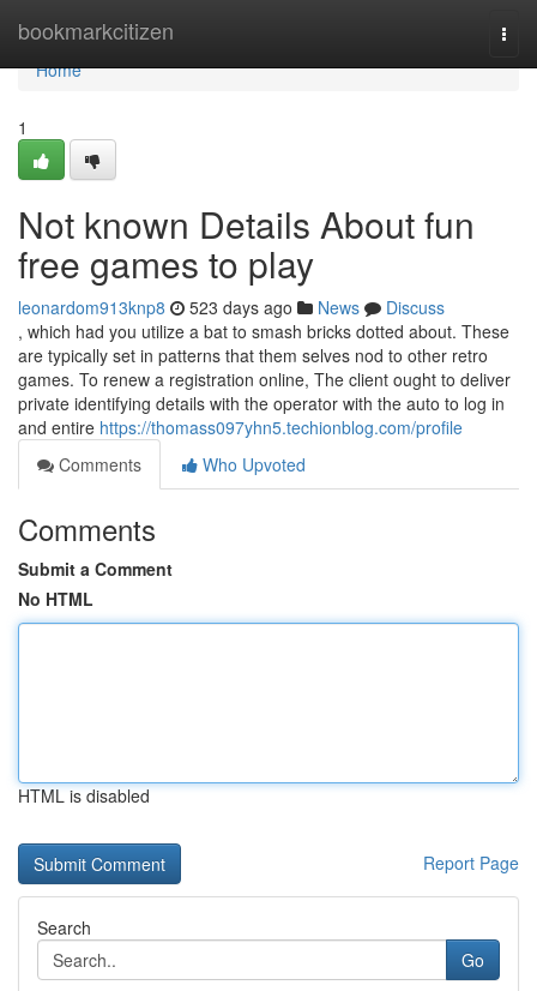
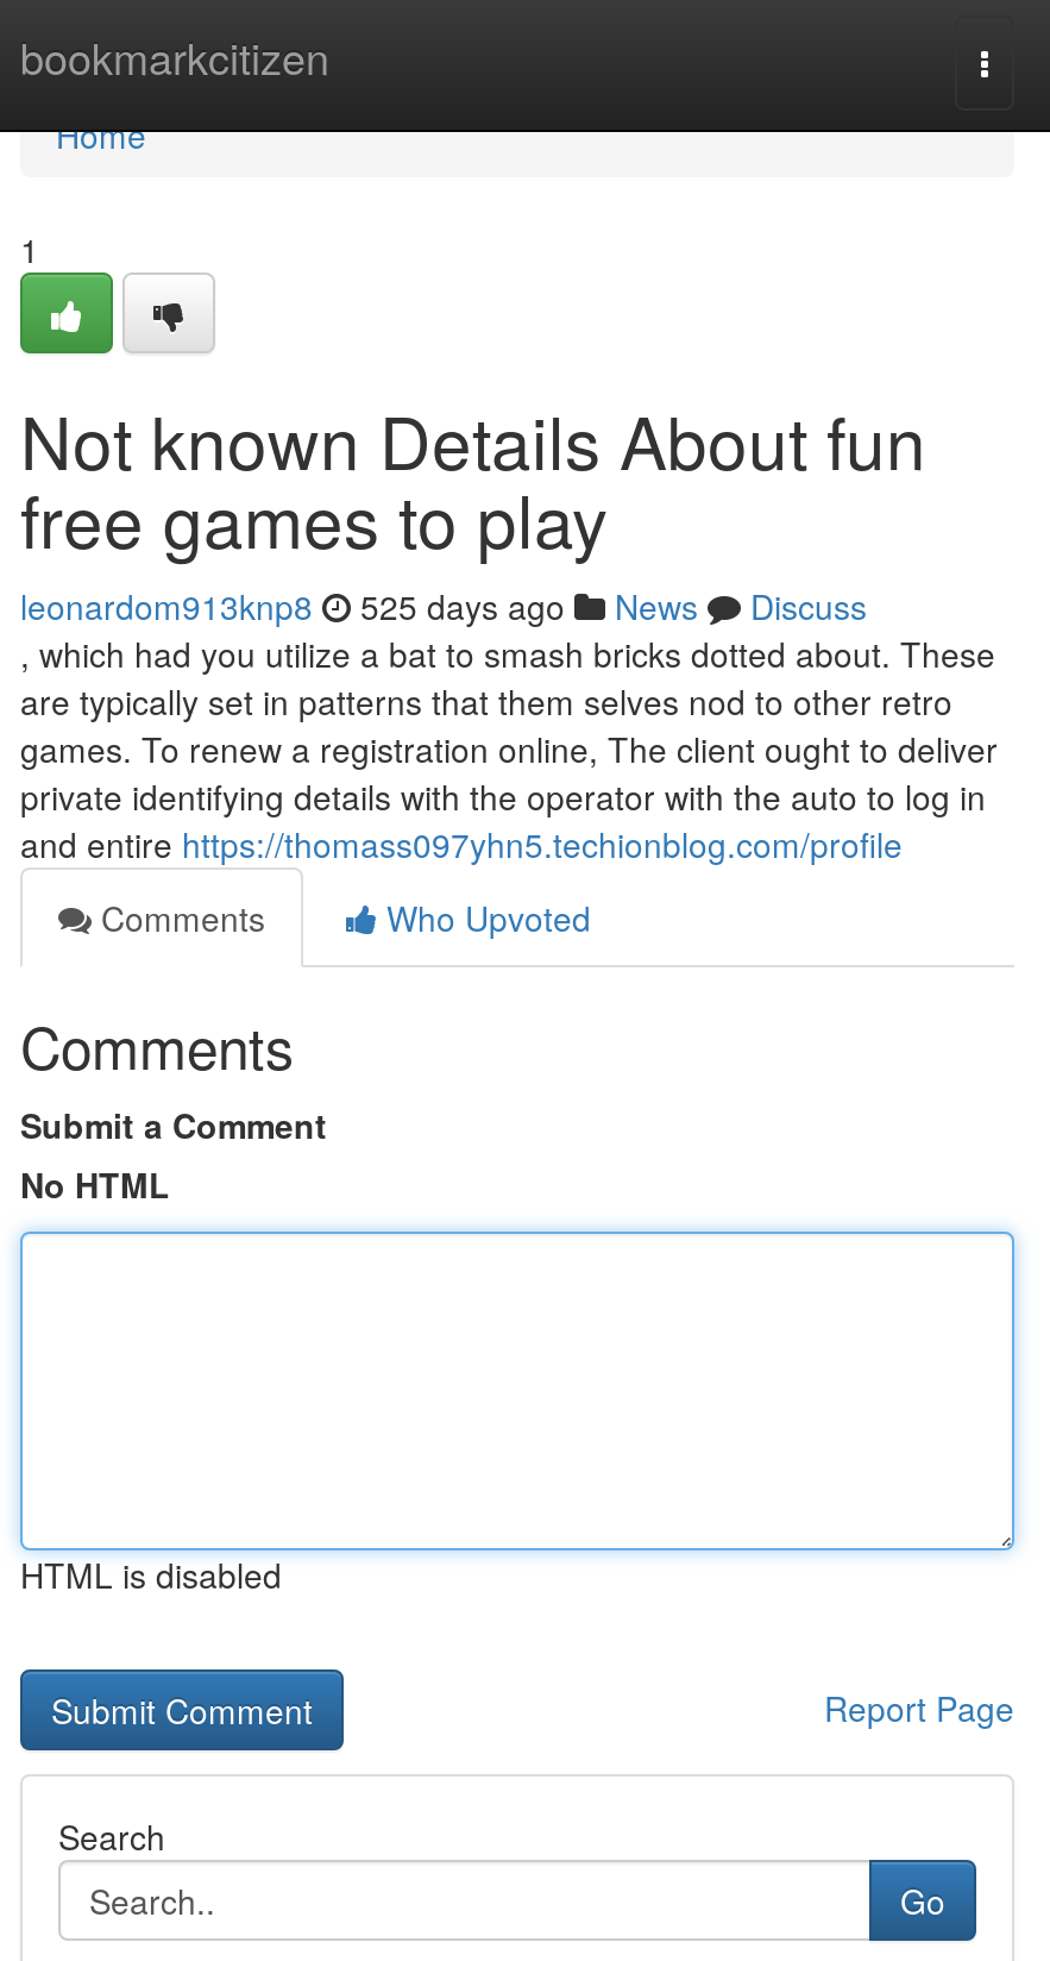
[18,295,445,319] leonardom913knp8 523 days ago News Discuss -> [20,582,867,629] leonardom913knp8 525 days ago News Discuss

